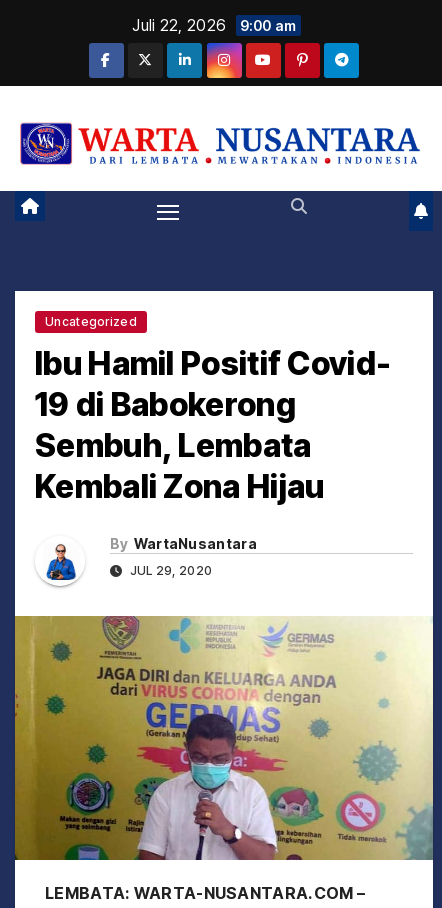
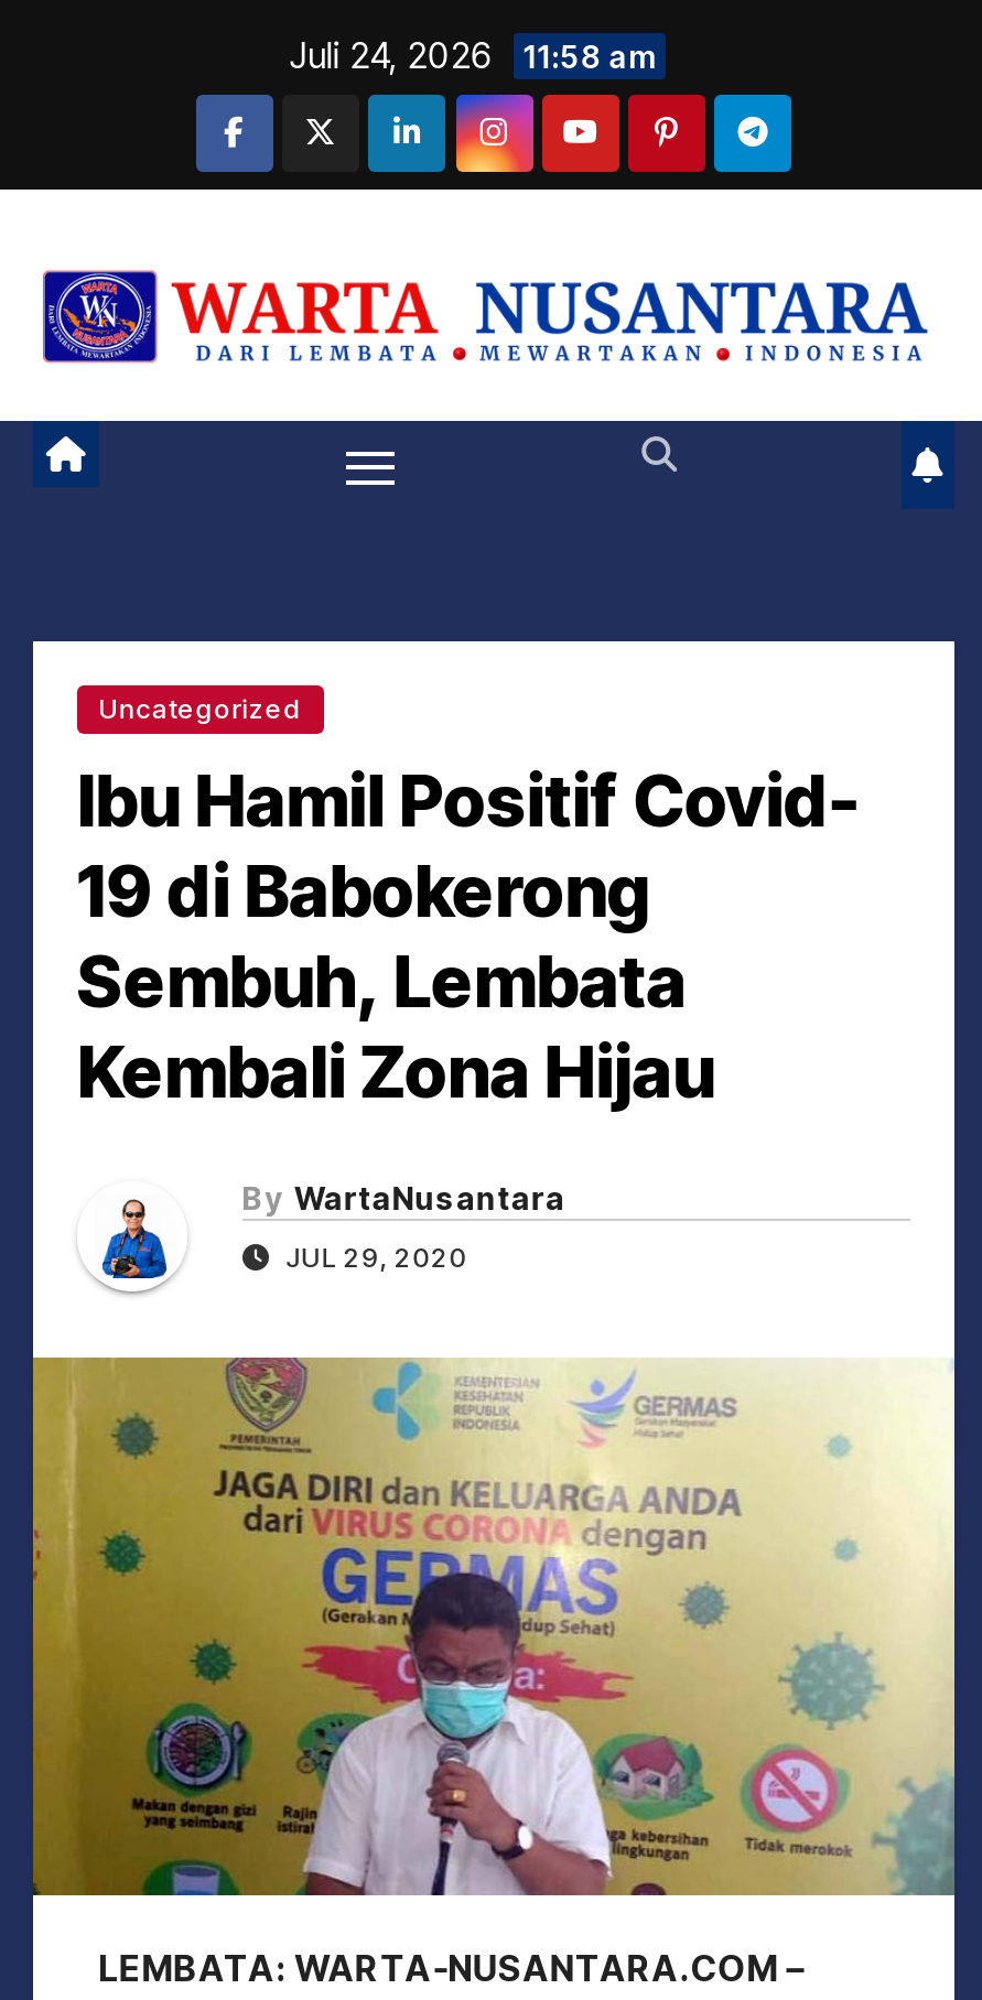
[132,15,297,35] Juli 22, 2026 9:00 am -> [289,33,656,77] Juli 24, 2026 11:58 am

